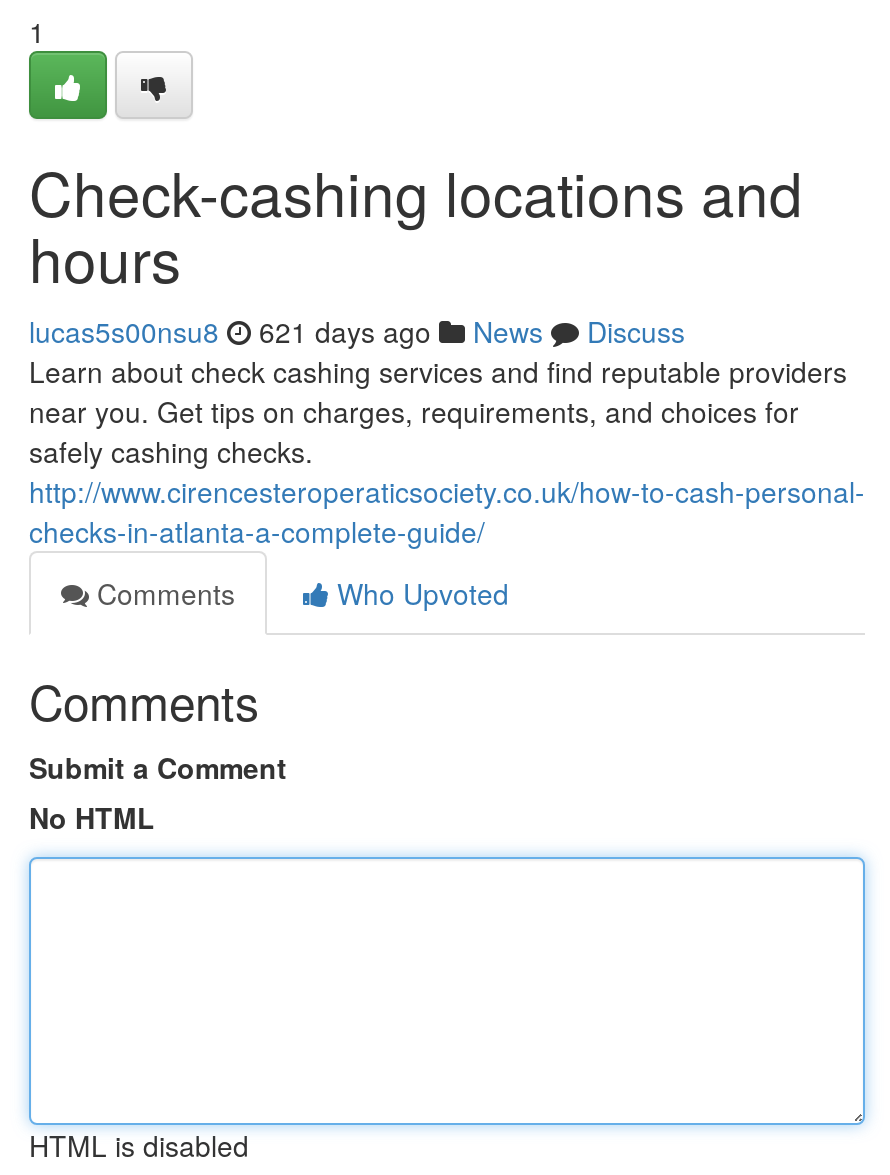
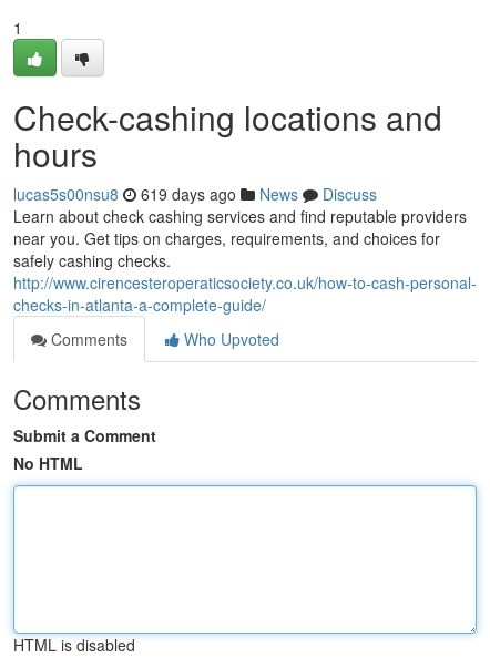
[29,311,685,351] lucas5s00nsu8 621 days ago News Discuss -> [13,183,377,205] lucas5s00nsu8 619 days ago News Discuss

